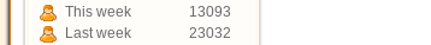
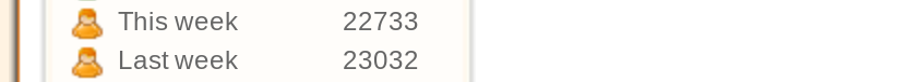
[189,4,231,21] 13093 -> [343,7,419,38] 22733

